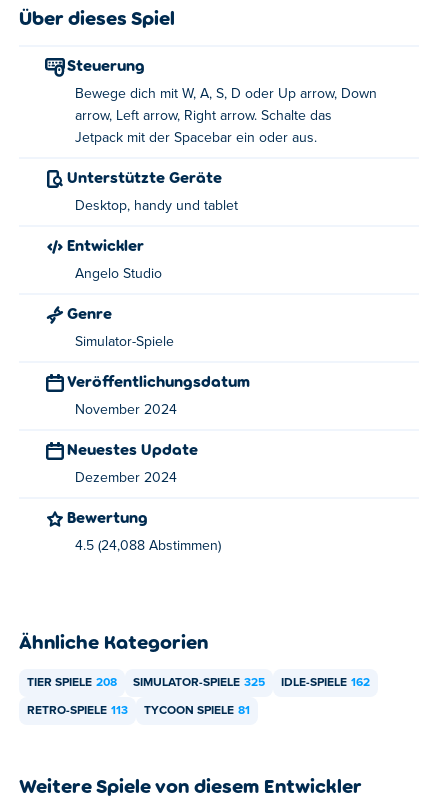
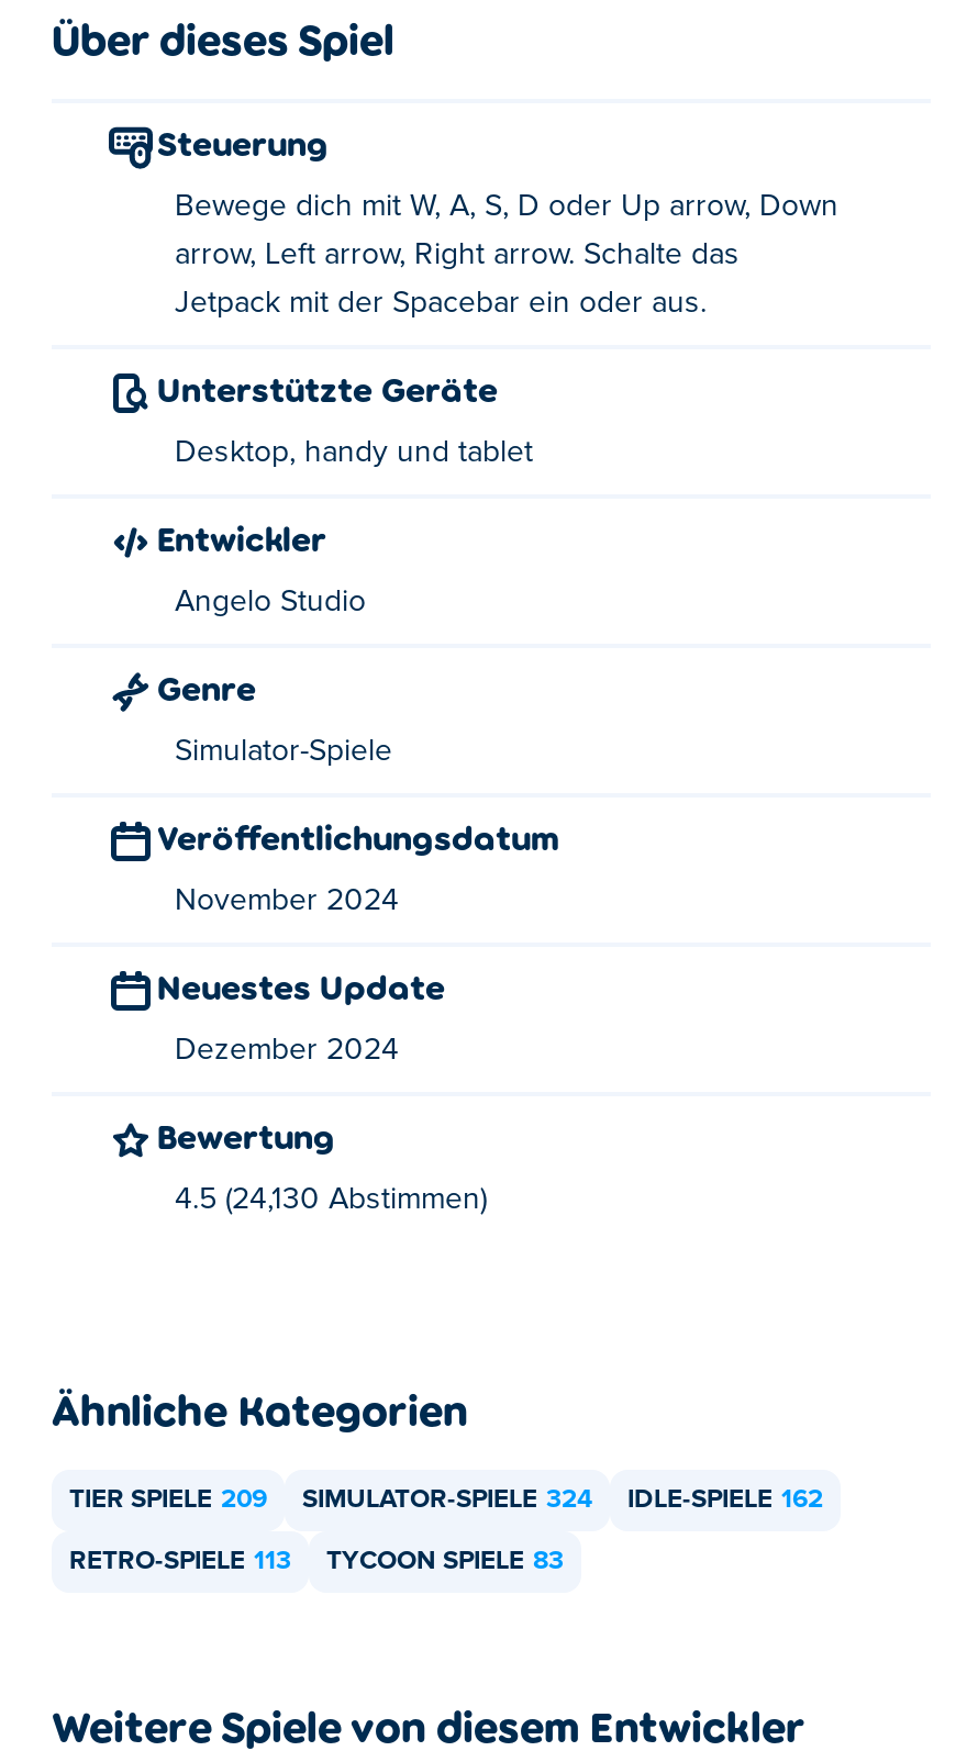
[75,539,221,553] 4.5 (24,088 Abstimmen) -> [175,1184,487,1215] 4.5 (24,130 Abstimmen)
[27,677,117,689] TIER SPIELE 208 -> [69,1487,267,1514] TIER SPIELE 209
[133,677,265,689] SIMULATOR-SPIELE 325 -> [302,1487,592,1514] SIMULATOR-SPIELE 324
[144,705,250,717] TYCOON SPIELE 81 -> [326,1549,564,1575] TYCOON SPIELE 83

